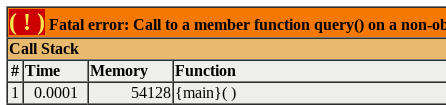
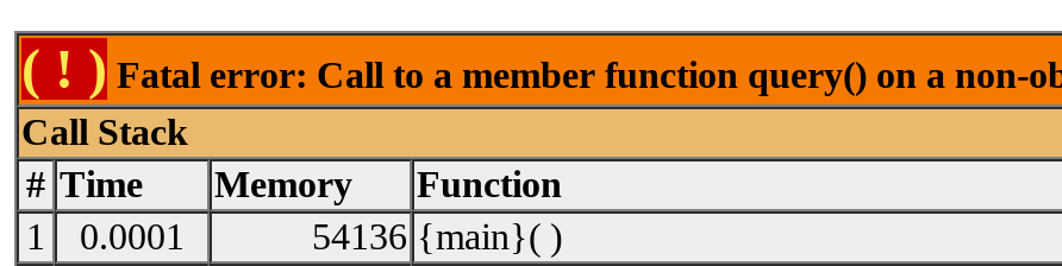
[131,84,236,101] 54128 {main}( ) -> [312,216,562,256] 54136 {main}( )

